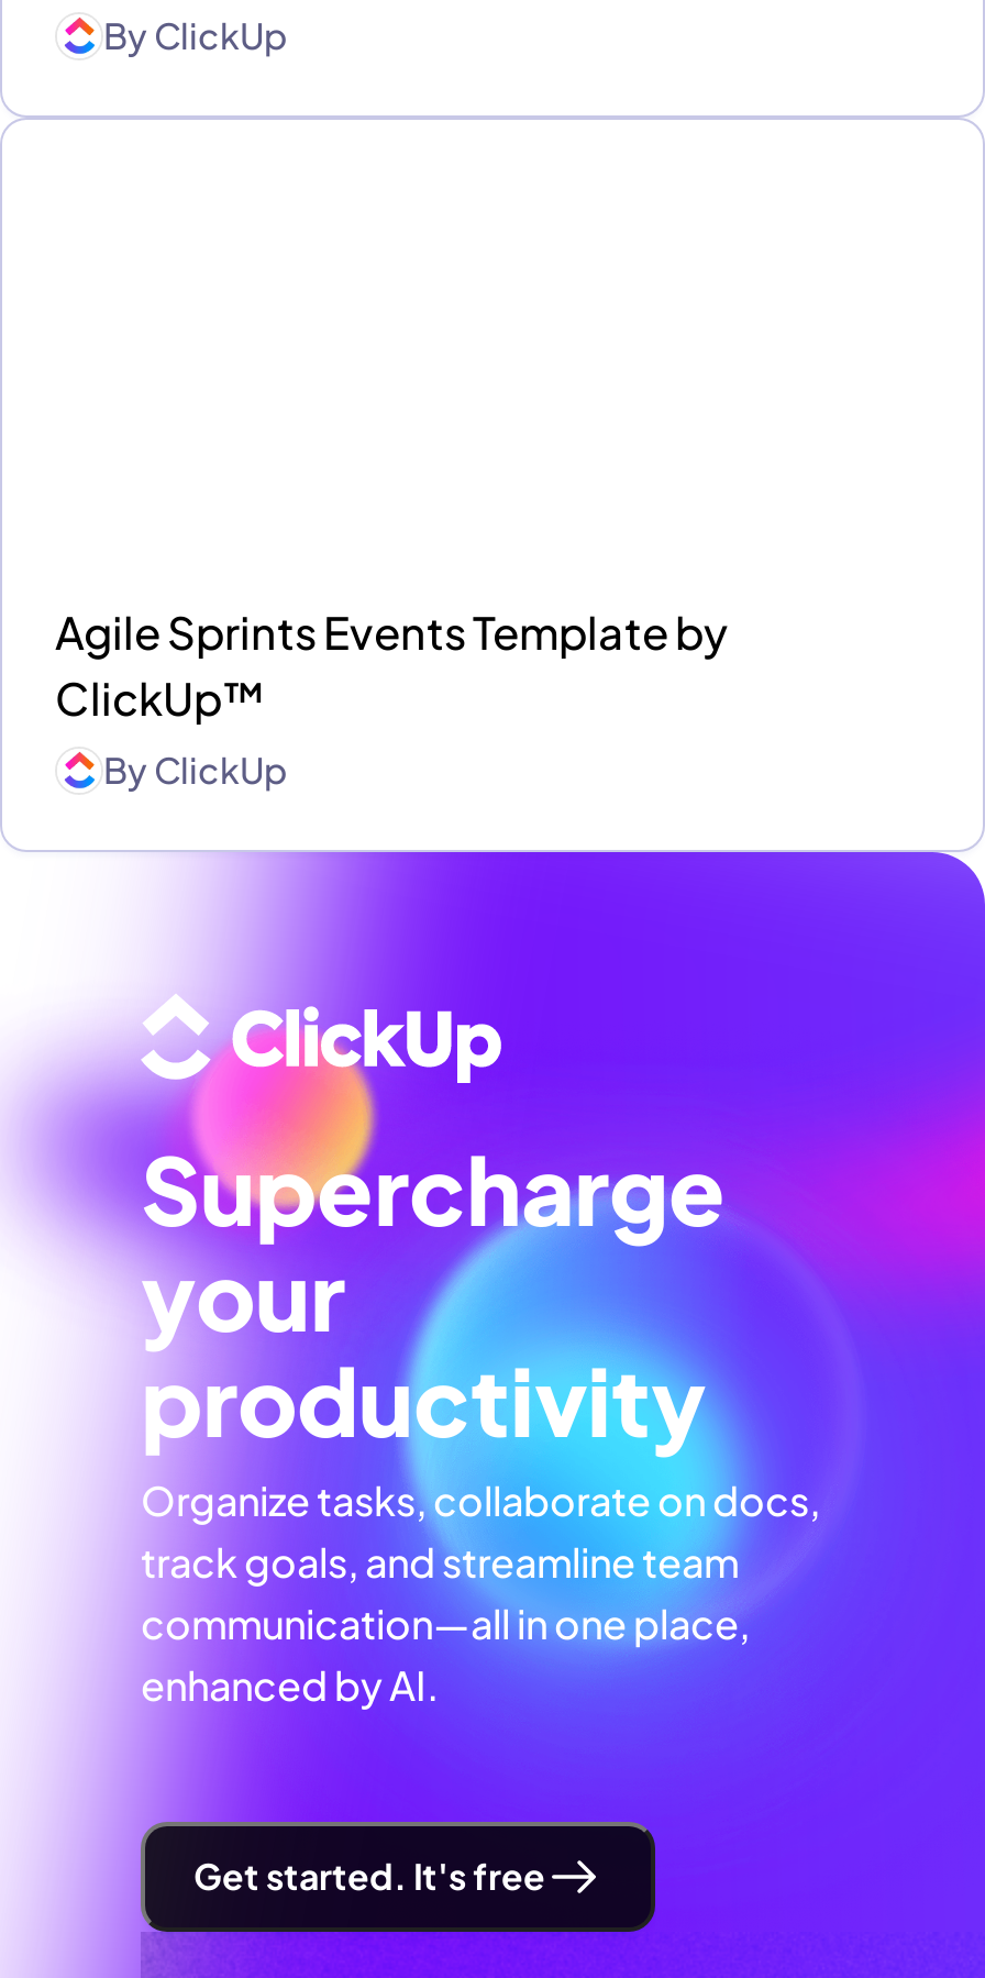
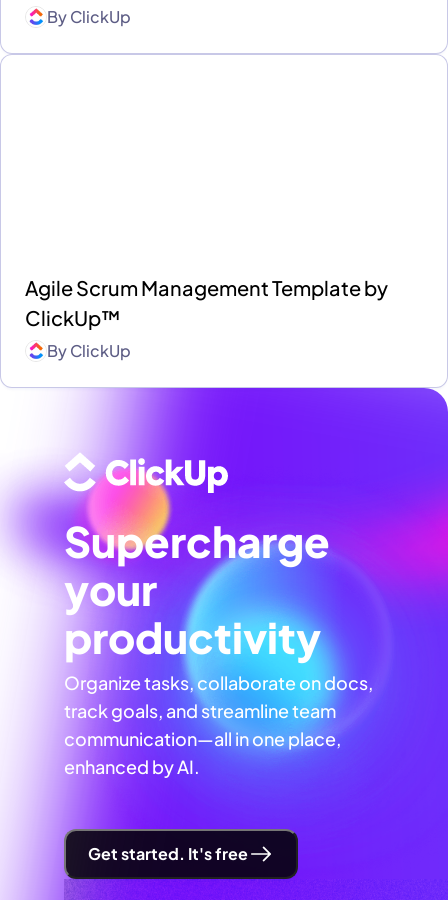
[55,605,728,659] Agile Sprints Events Template by -> [25,275,388,300] Agile Scrum Management Template by

